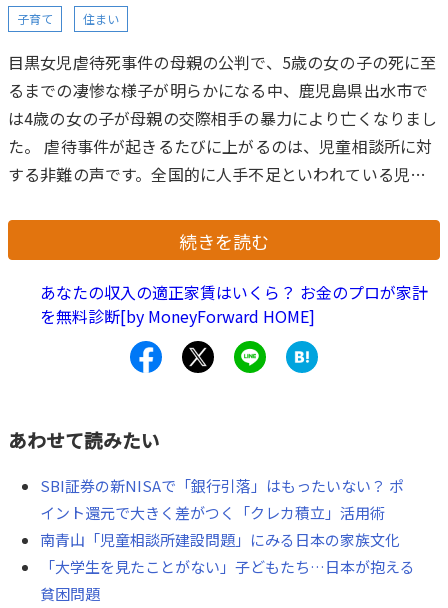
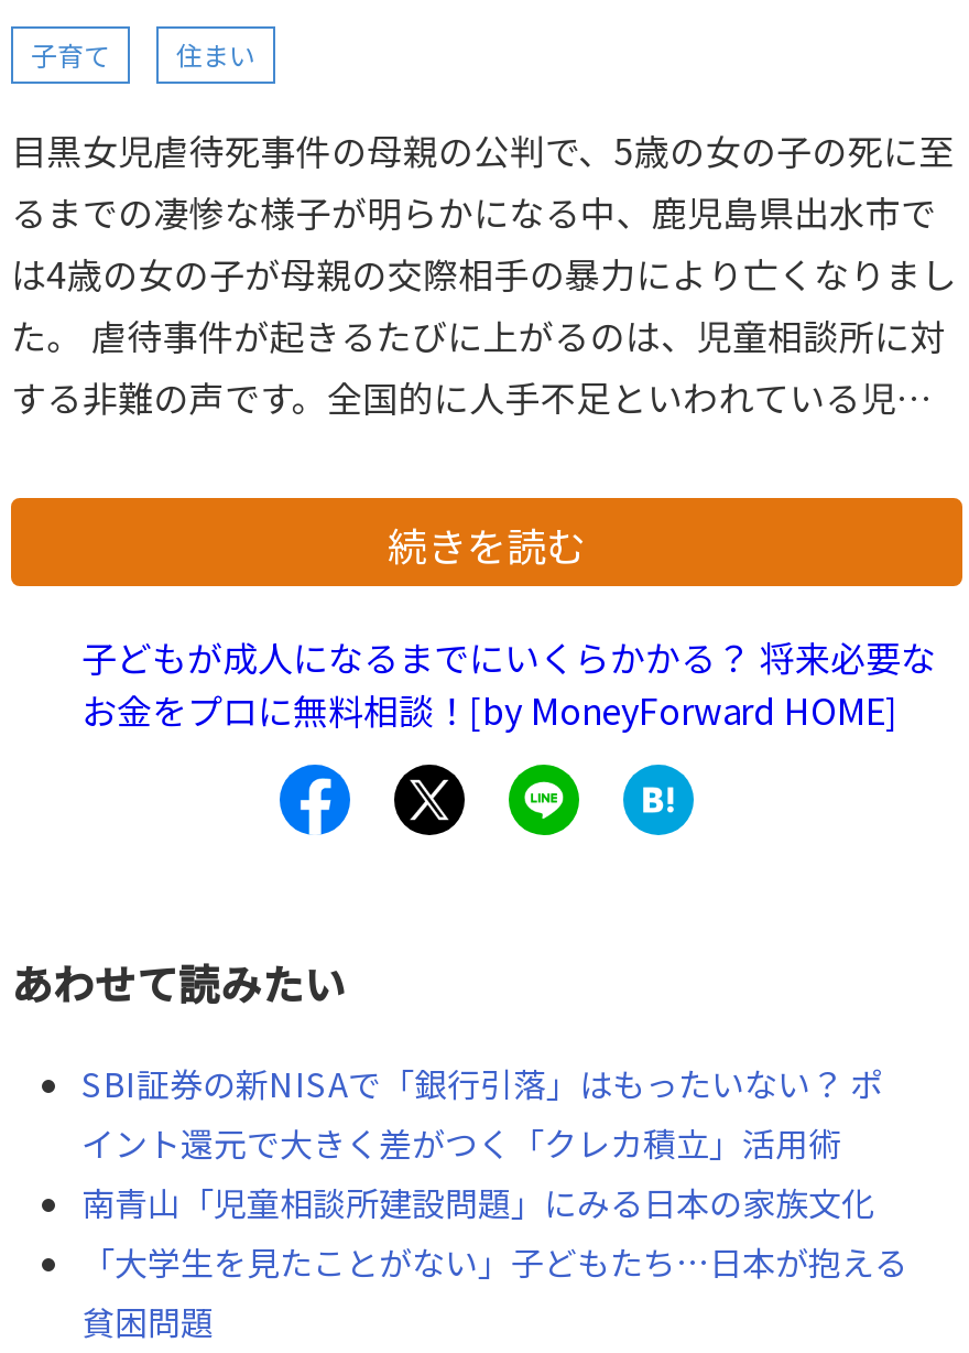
[40,280,428,328] あなたの収入の適正家賃はいくら？ お金のプロが家計 | を無料診断[by MoneyForward HOME] -> [81,630,936,736] 子どもが成人になるまでにいくらかかる？ 将来必要な | お金をプロに無料相談！[by MoneyForward HOME]

